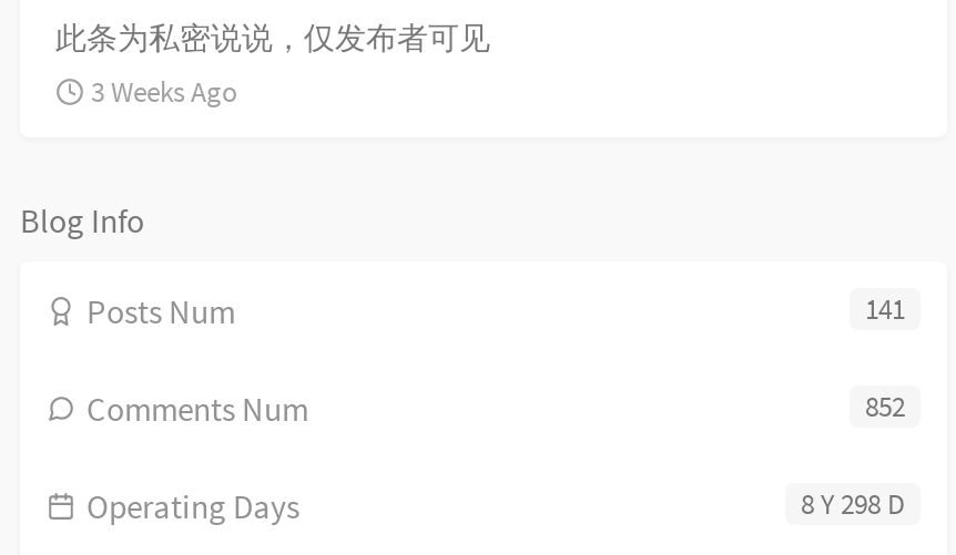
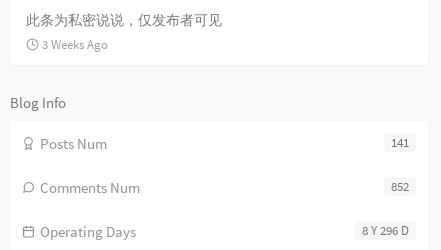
[801,486,905,523] 8 Y 298 D -> [362,222,409,239] 8 Y 296 D

